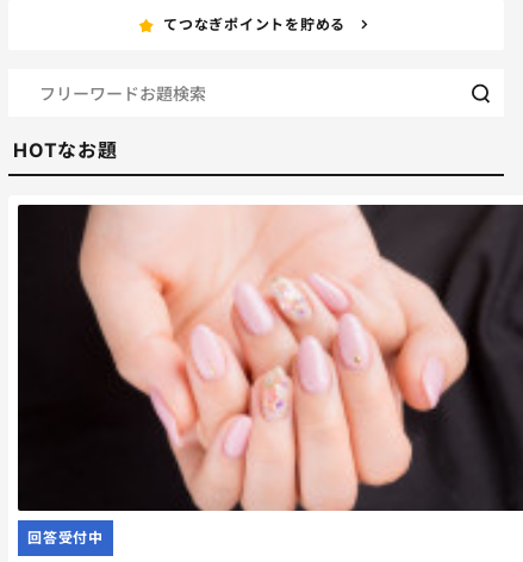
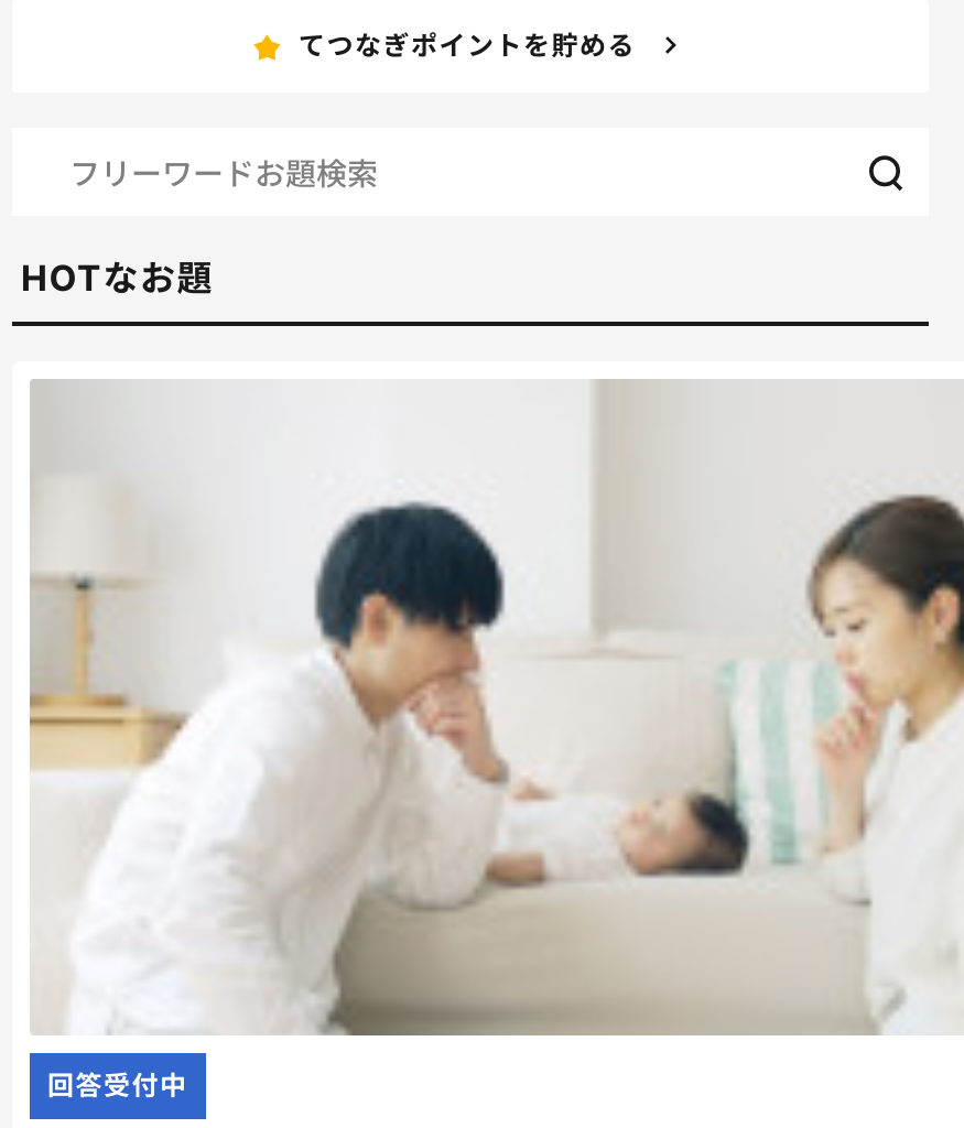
[17,204,519,512] [image] -> [28,381,957,1038] [image]

